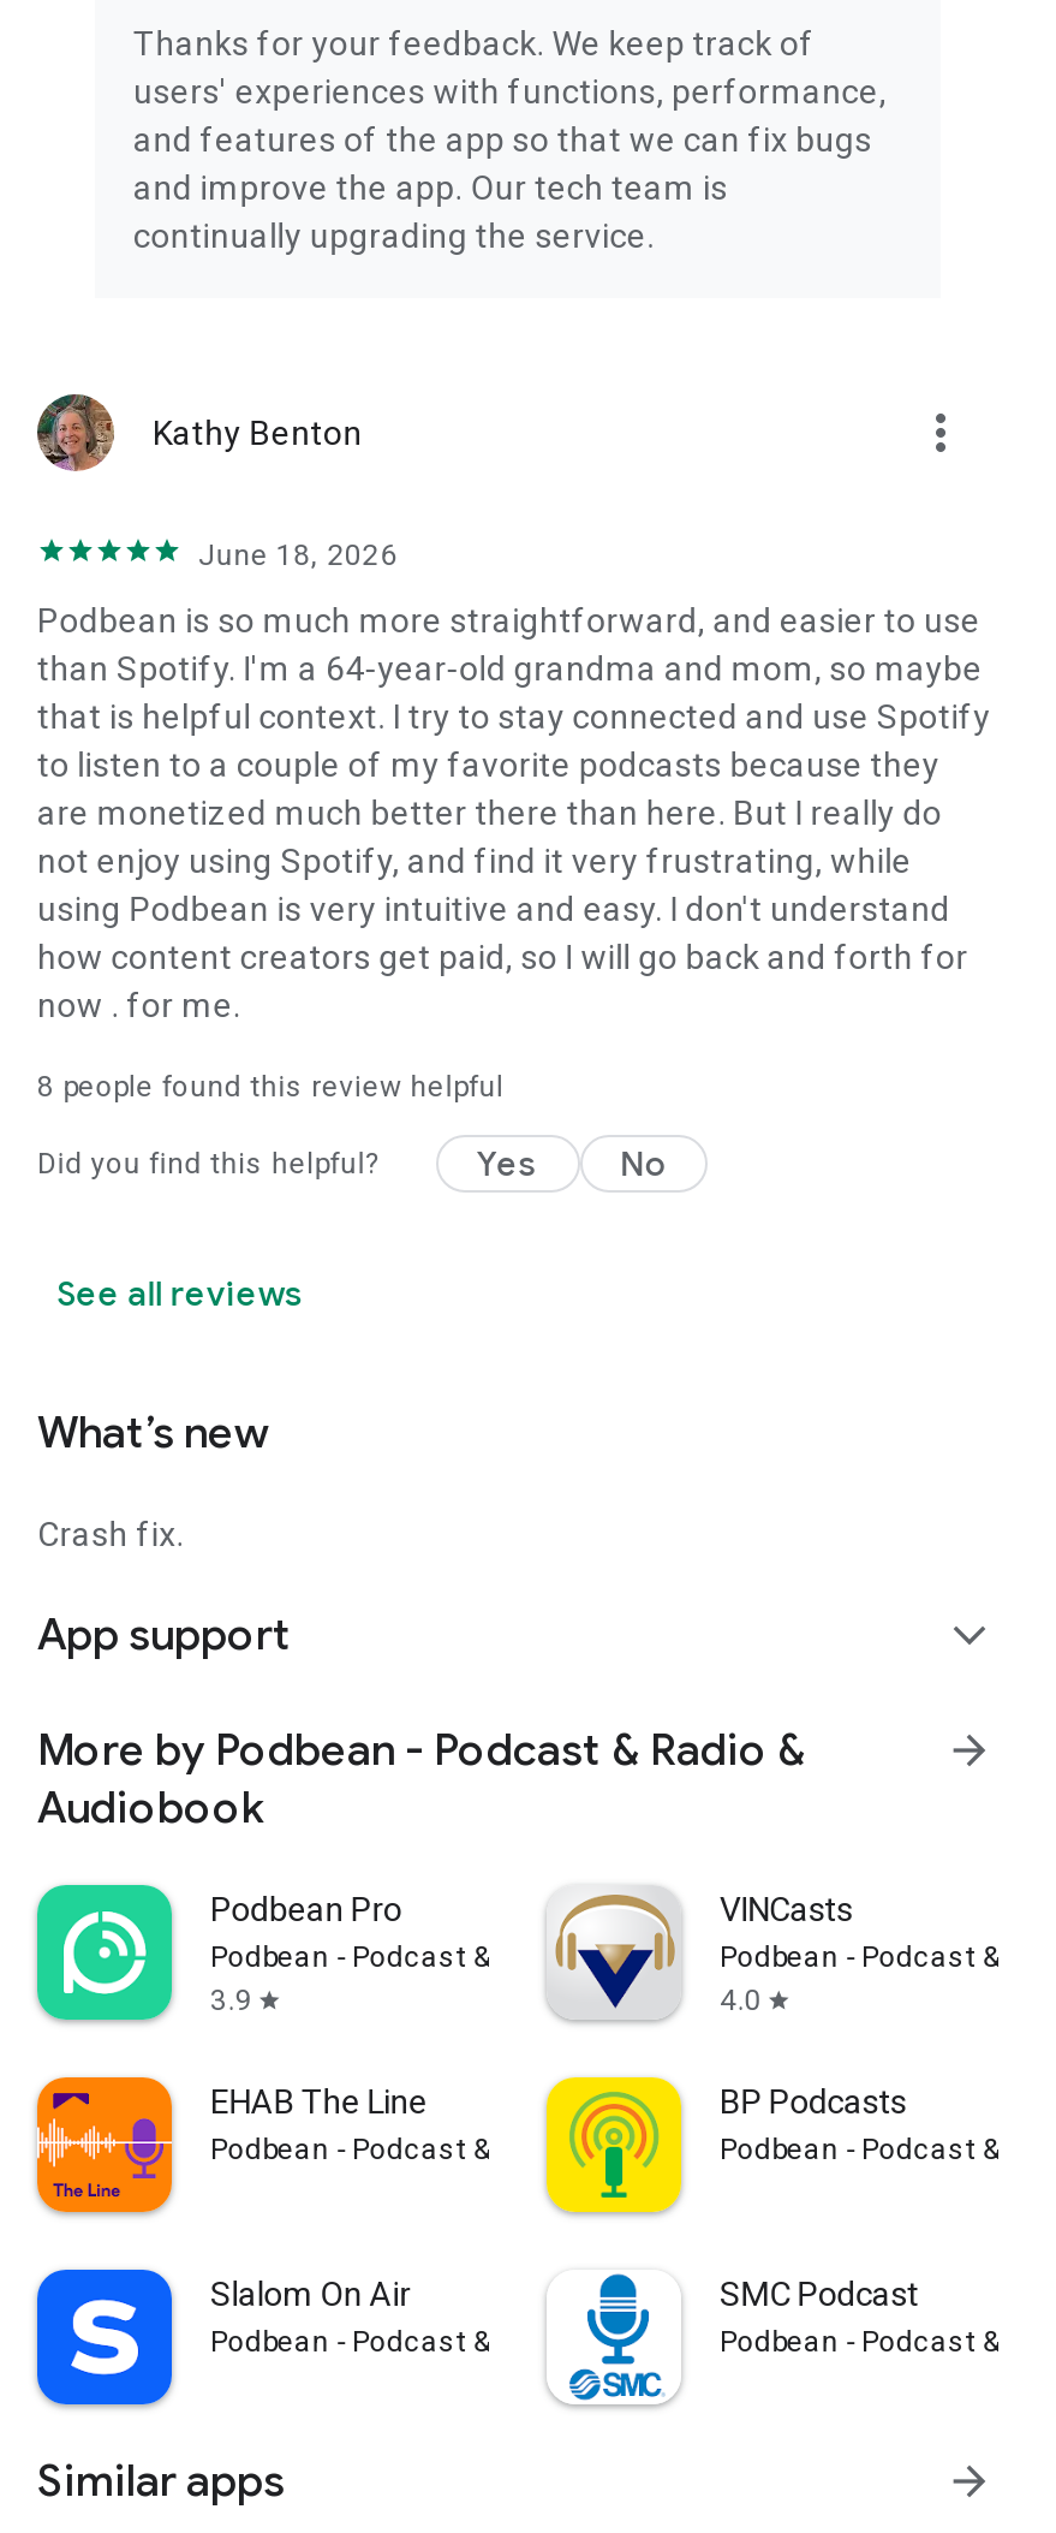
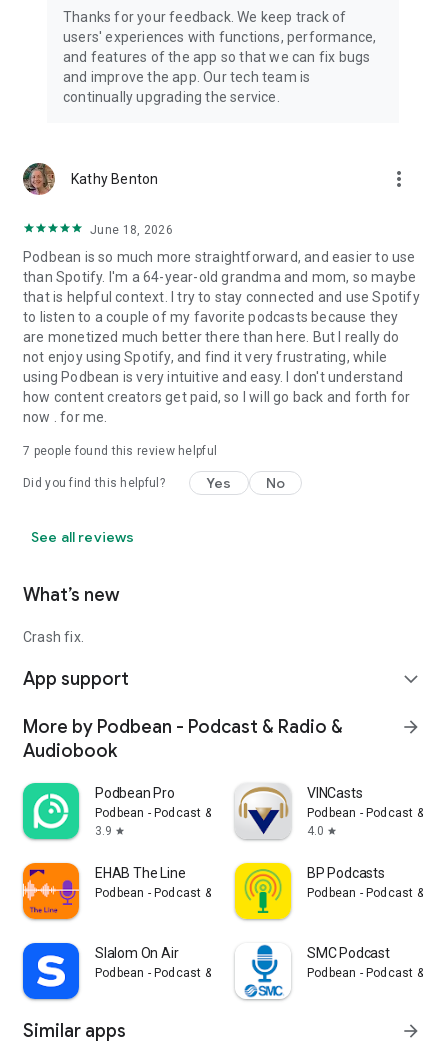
[37,1070,504,1104] 8 people found this review helpful -> [23,444,217,458] 7 people found this review helpful

